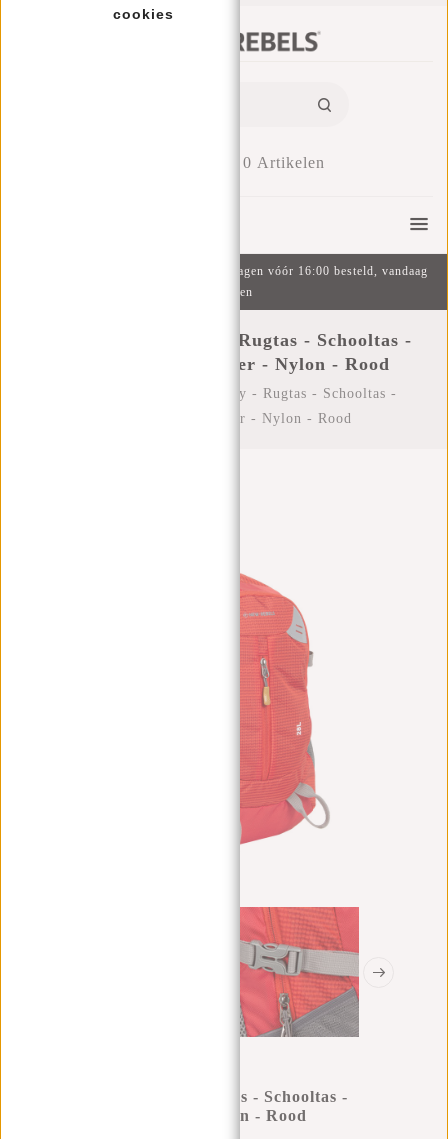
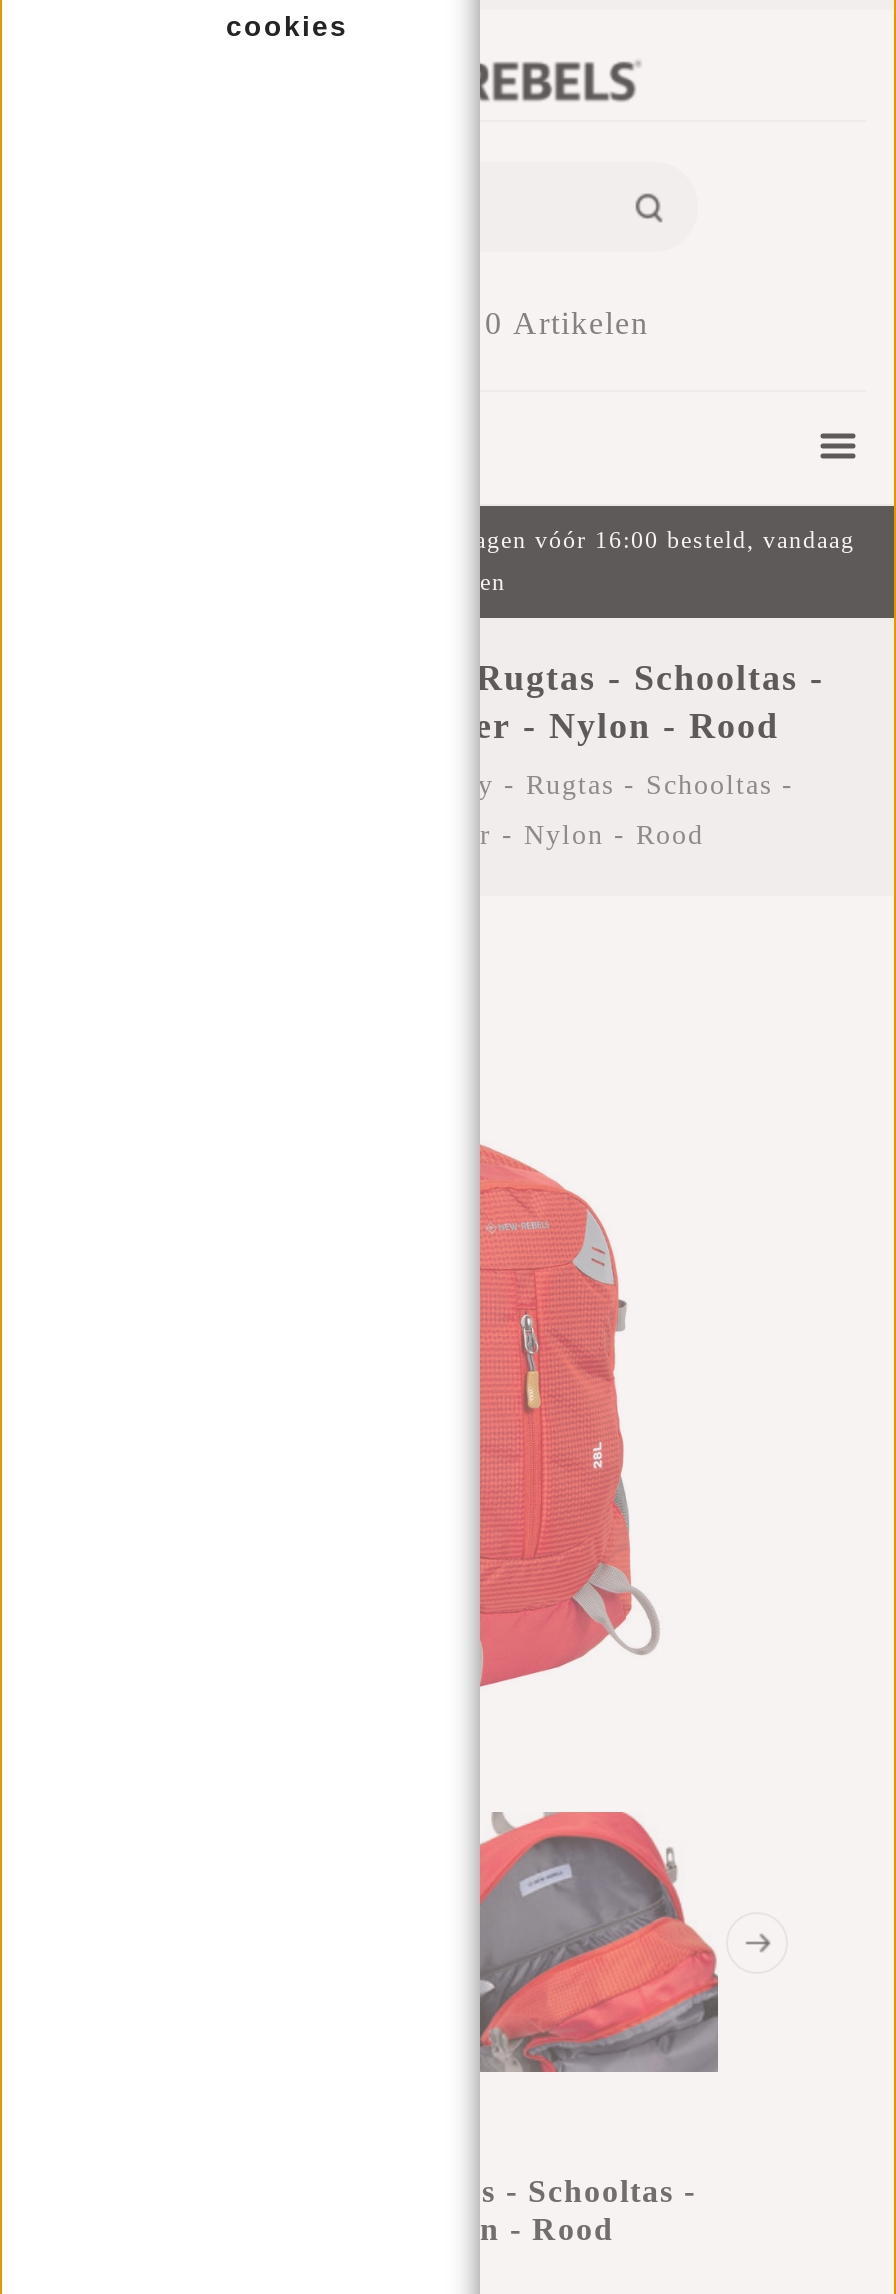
[239,906,360,1037] [image] -> [478,1812,720,2074] [image]

